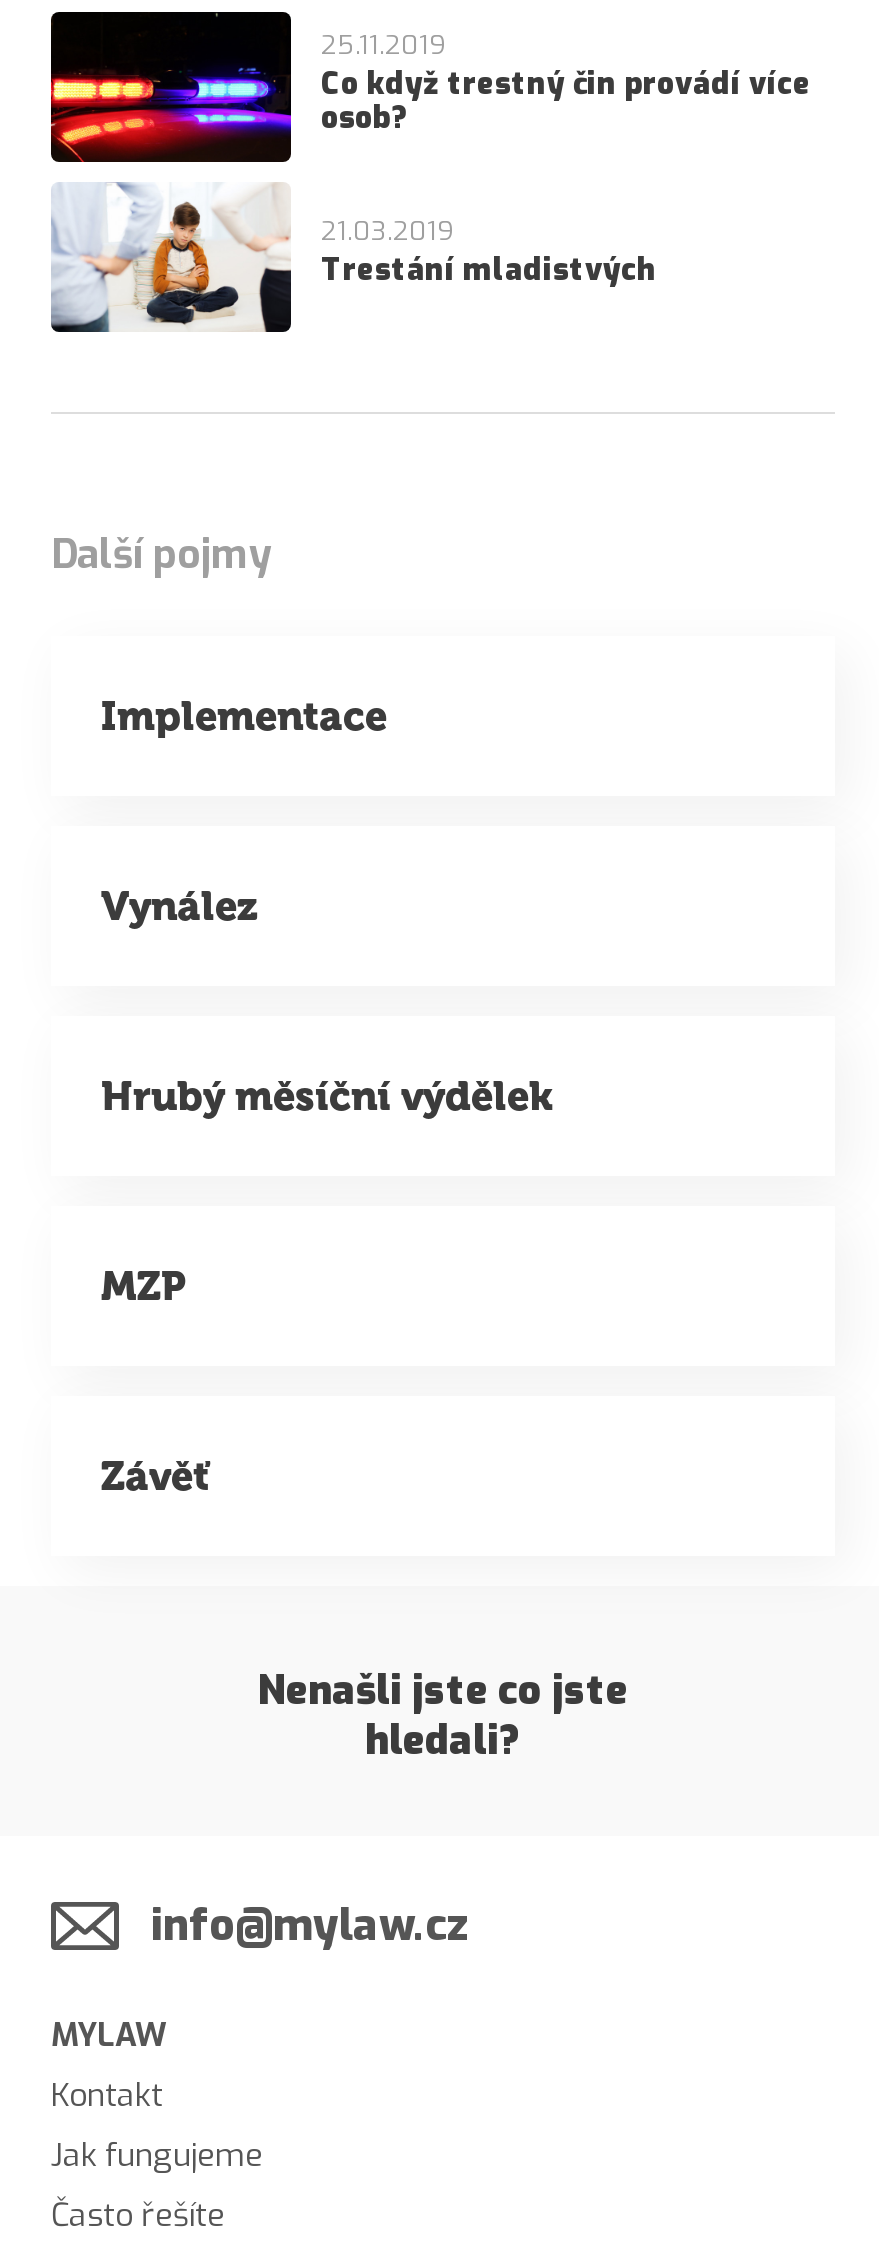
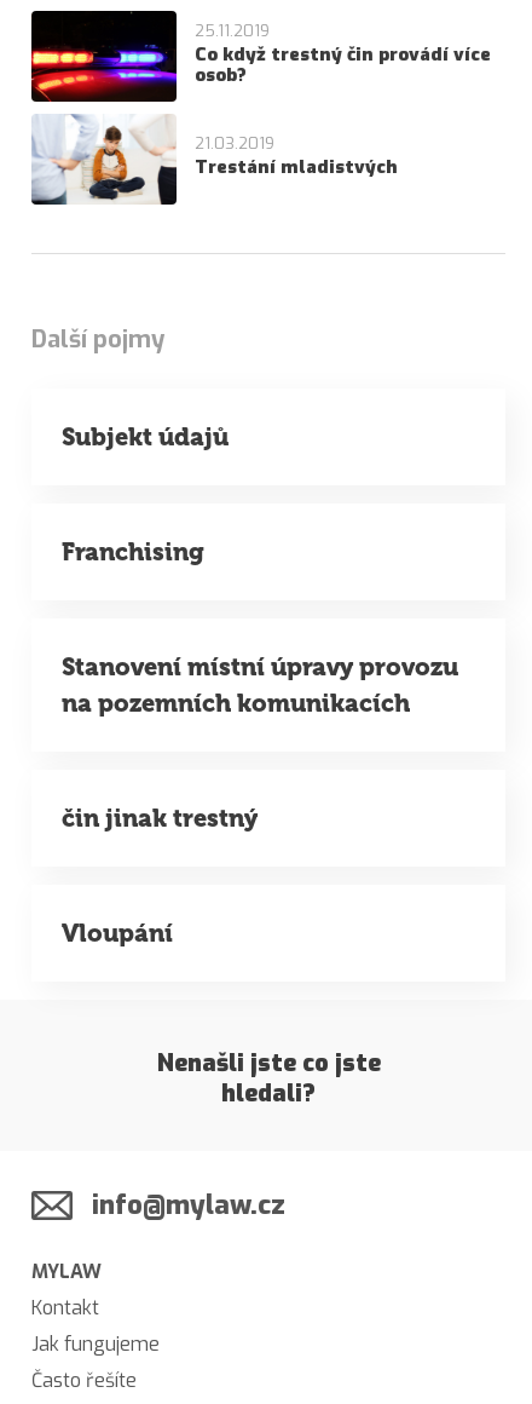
[101,692,387,740] Implementace -> [62,422,229,451] Subjekt údajů
[101,882,257,930] Vynález -> [62,537,204,566] Franchising
[101,1072,553,1120] Hrubý měsíční výdělek -> [62,652,458,718] Stanovení místní úpravy provozu | na pozemních komunikacích
[101,1262,187,1310] MZP -> [62,804,258,833] čin jinak trestný
[101,1452,211,1500] Závěť -> [62,919,173,948] Vloupání

